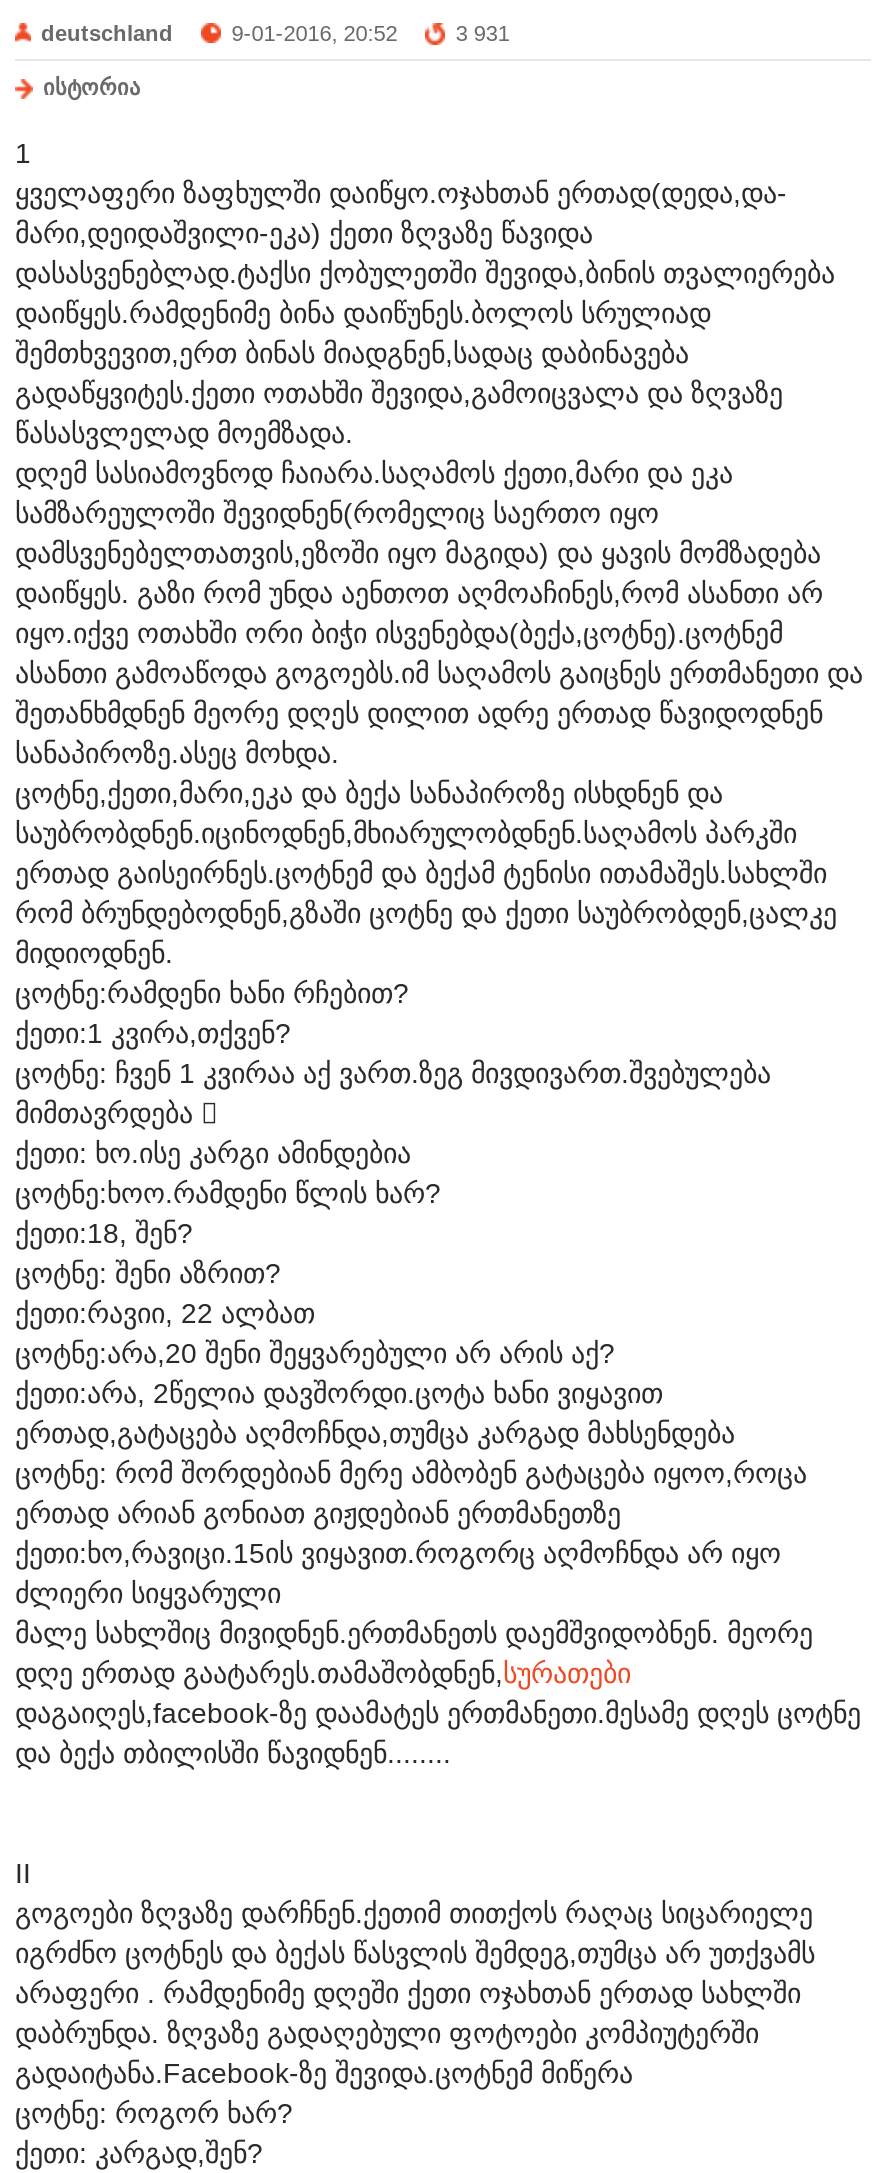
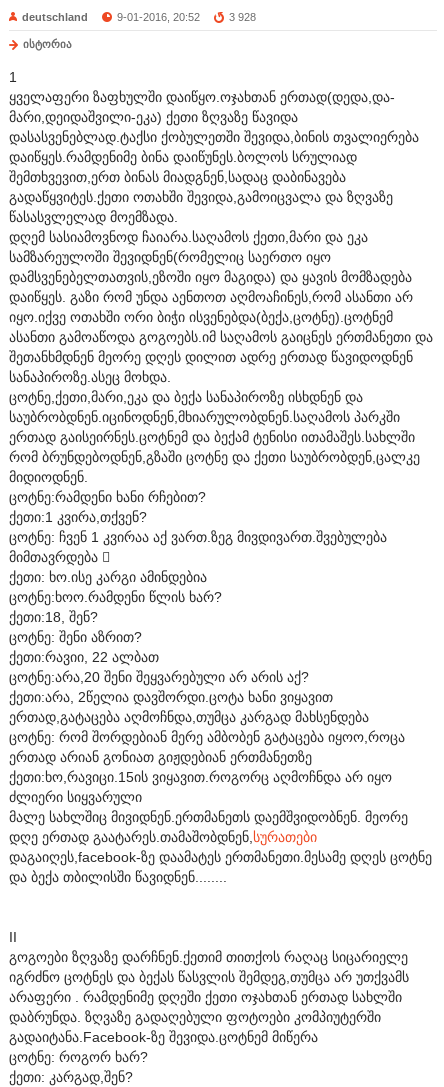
[456,20,510,44] 3 931 -> [229,10,256,22] 3 928

